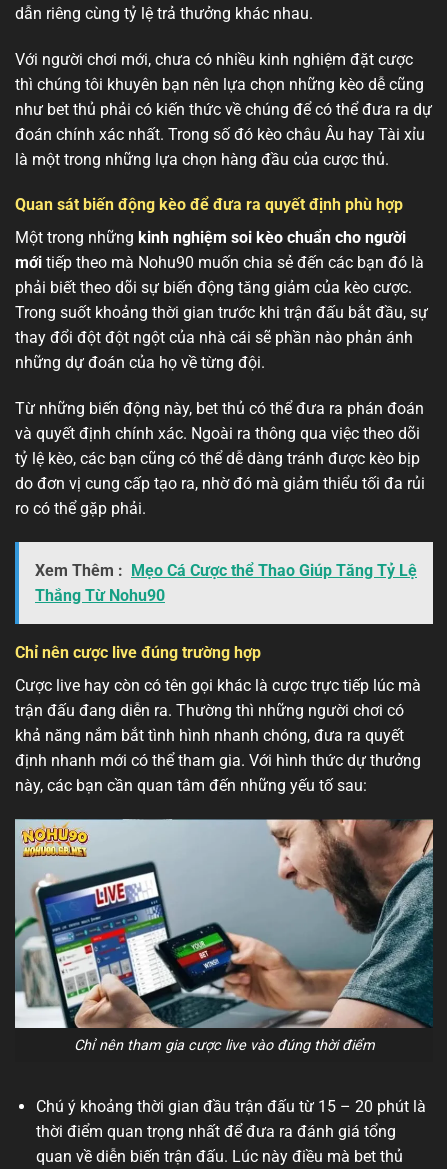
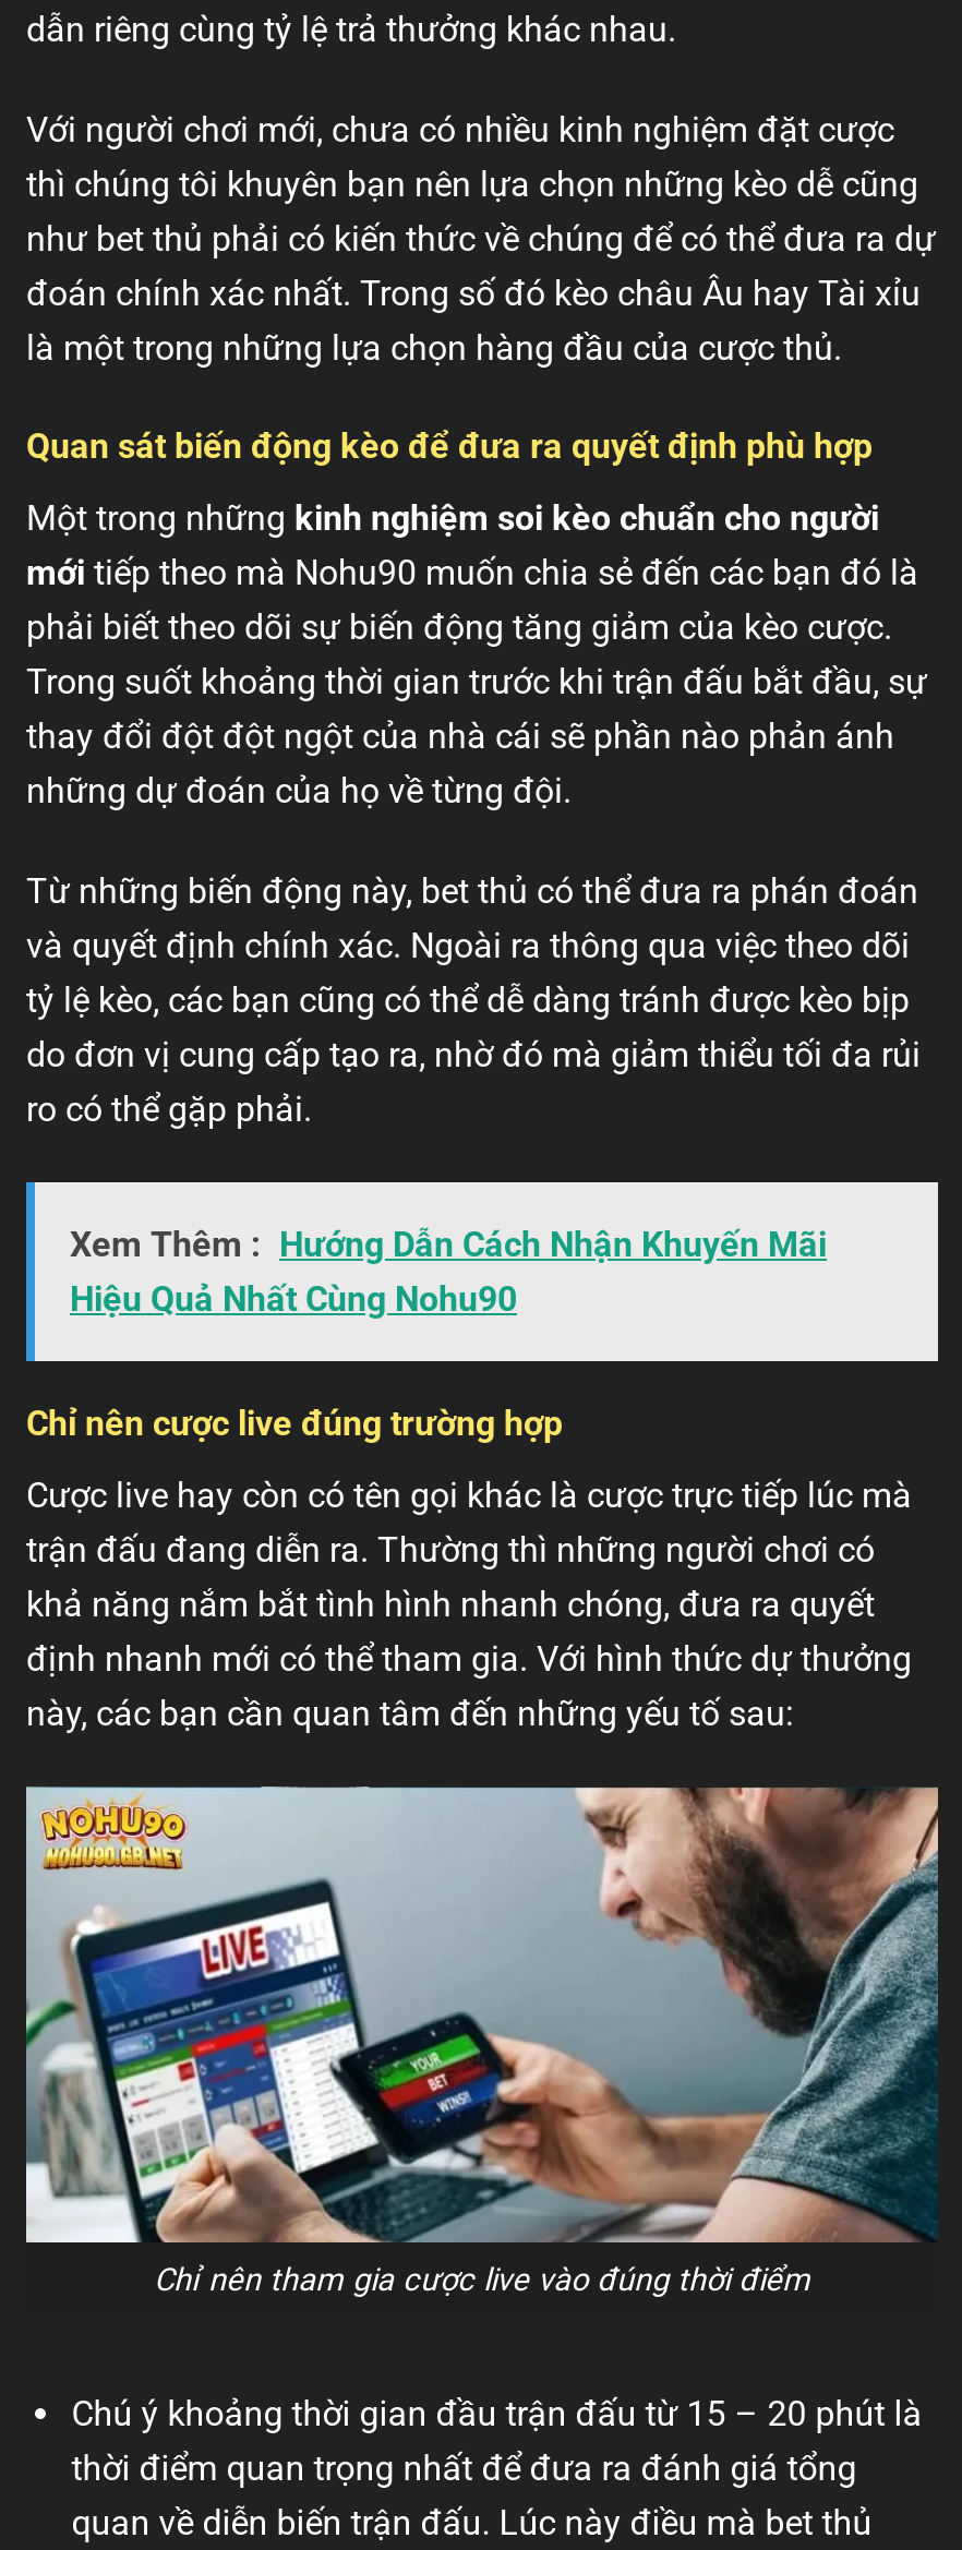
[35,561,417,605] Xem Thêm : Mẹo Cá Cược thể Thao Giúp Tăng Tỷ Lệ | Thắng Từ Nohu90 -> [70,1224,827,1320] Xem Thêm : Hướng Dẫn Cách Nhận Khuyến Mãi | Hiệu Quả Nhất Cùng Nohu90

